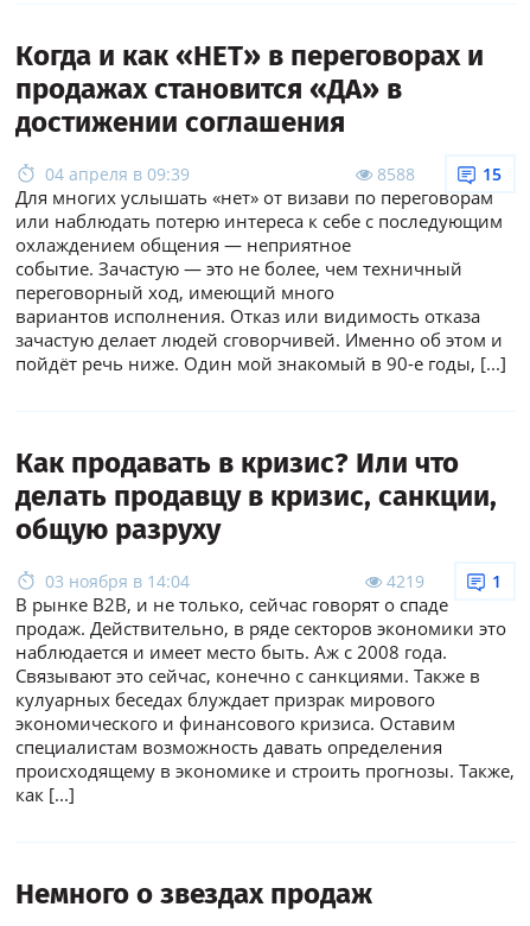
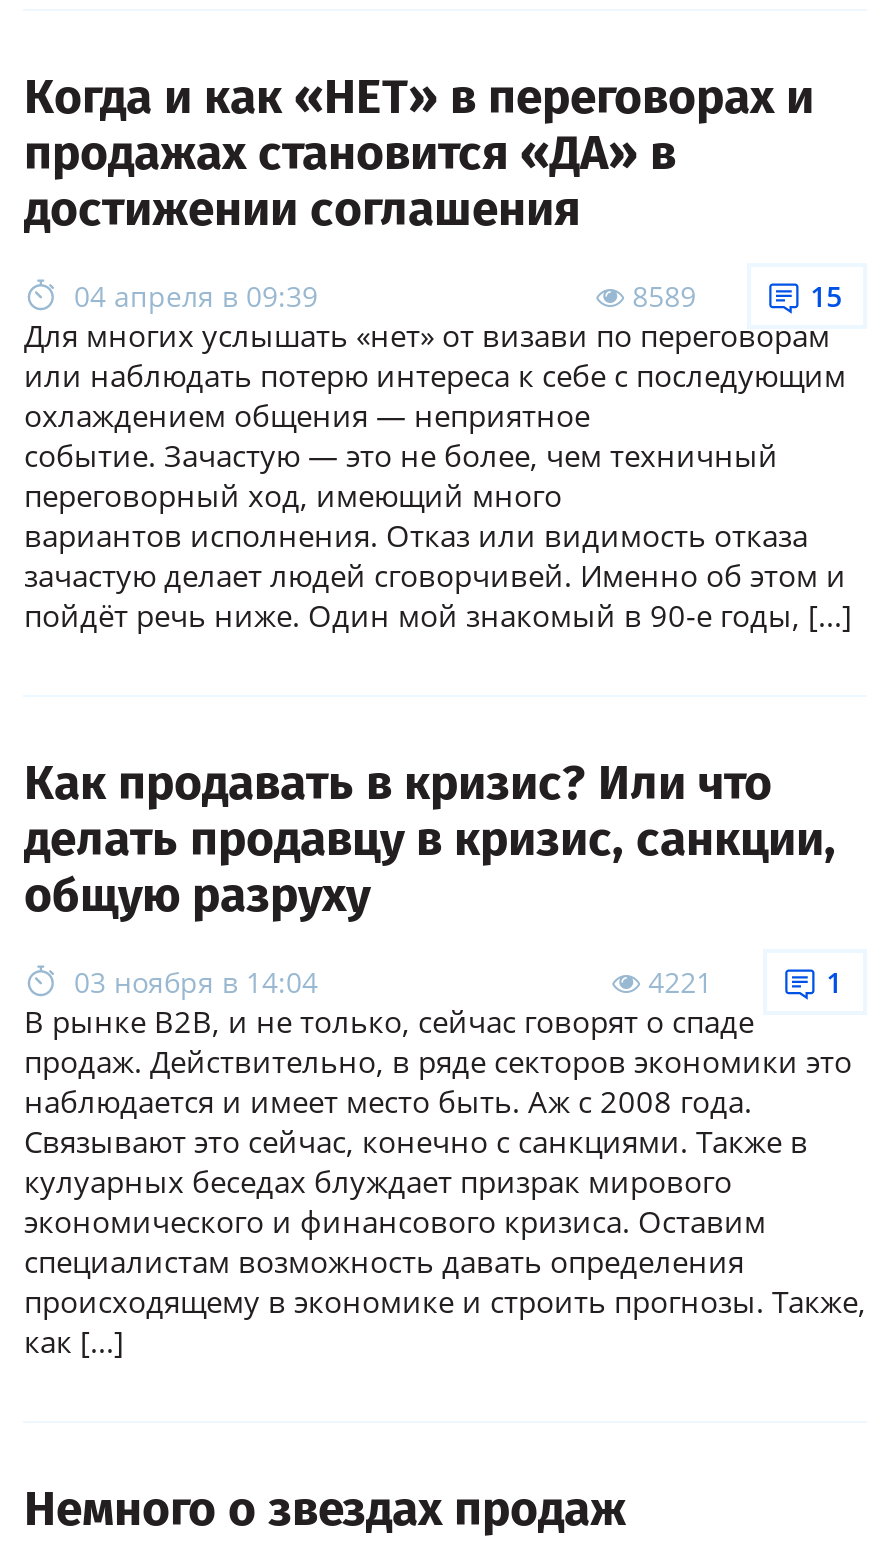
[372,163,415,185] 8588 -> [624,277,696,315] 8589
[381,570,424,592] 4219 -> [640,963,712,1001] 4221

